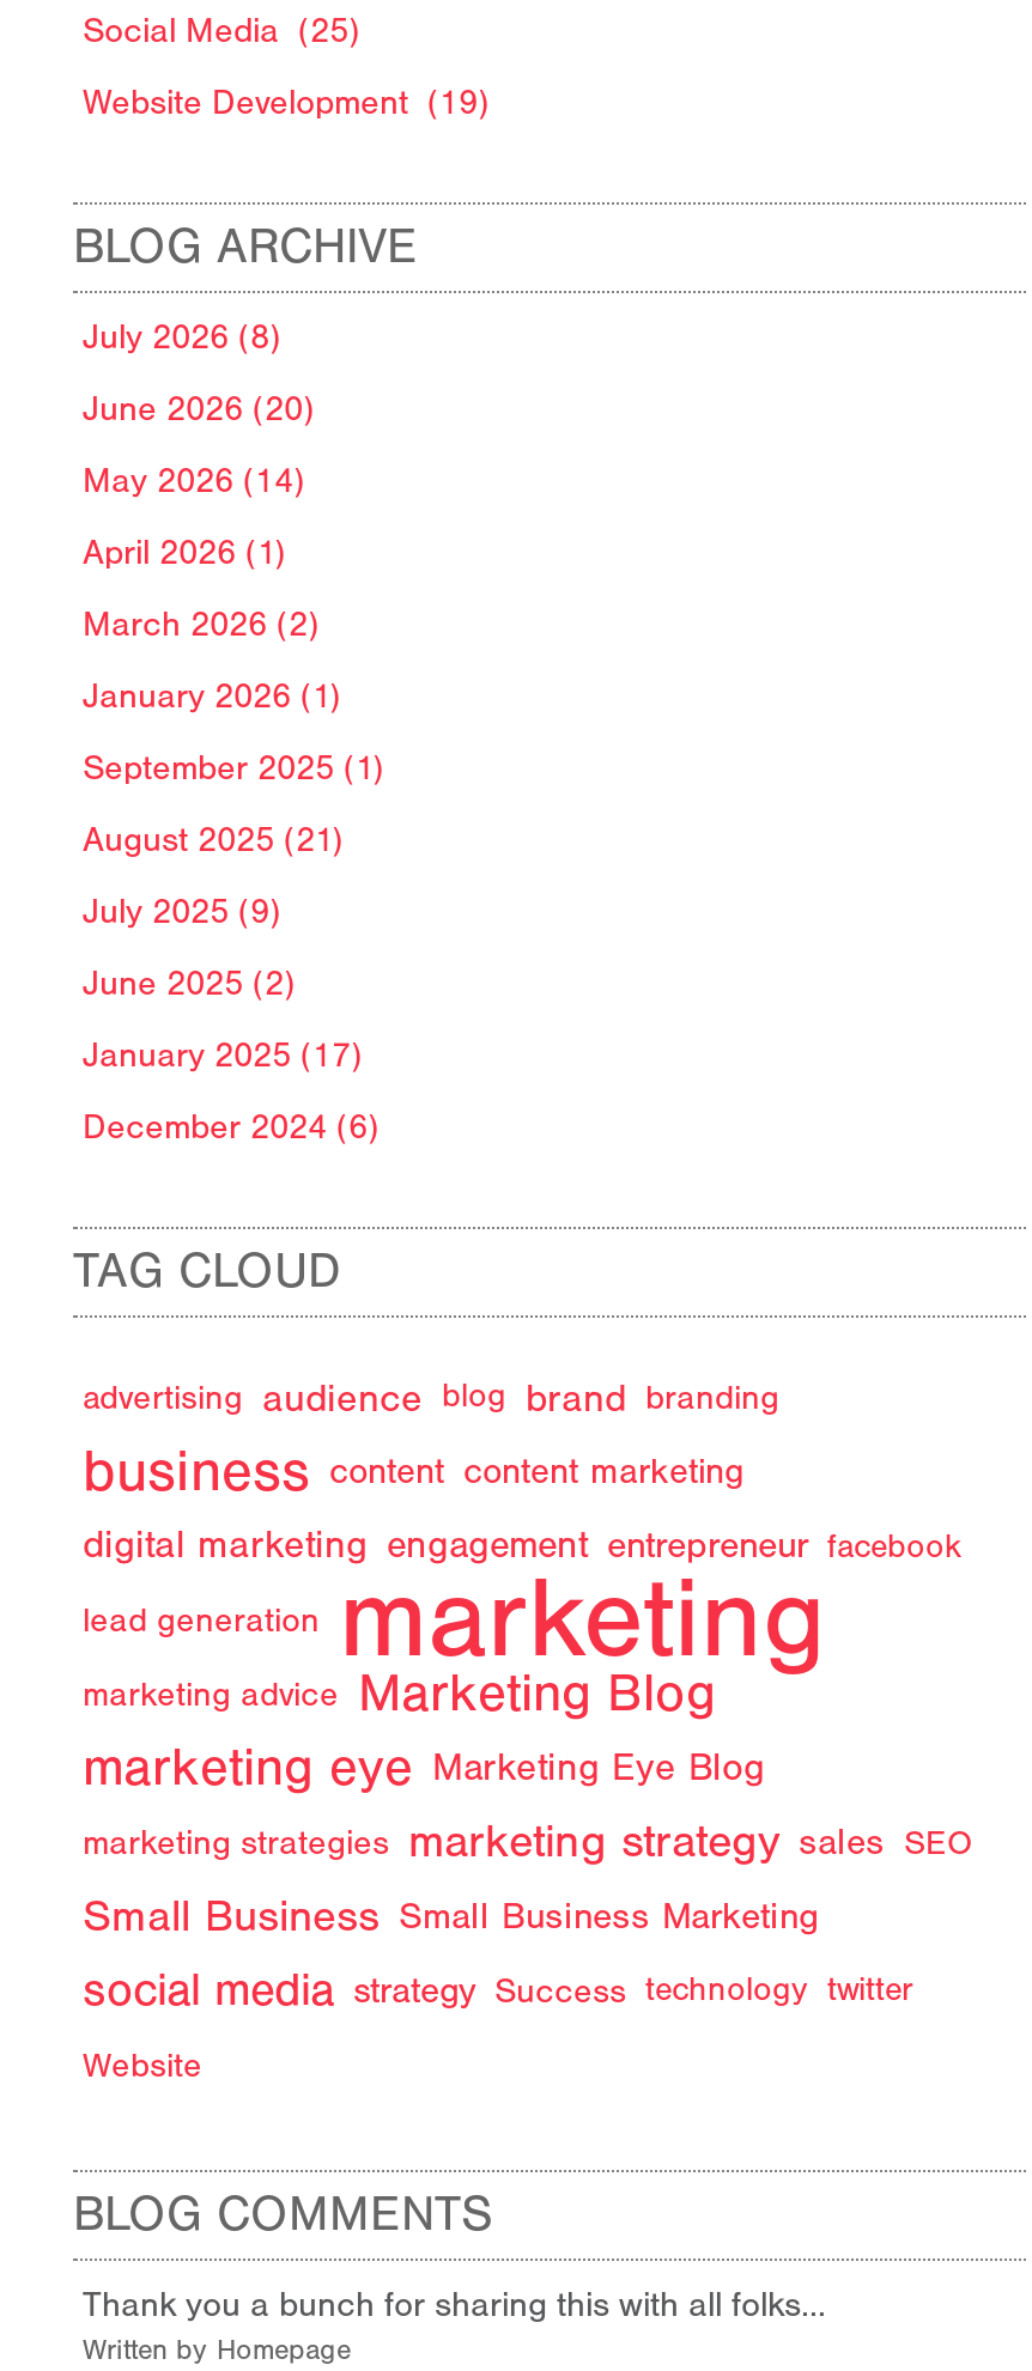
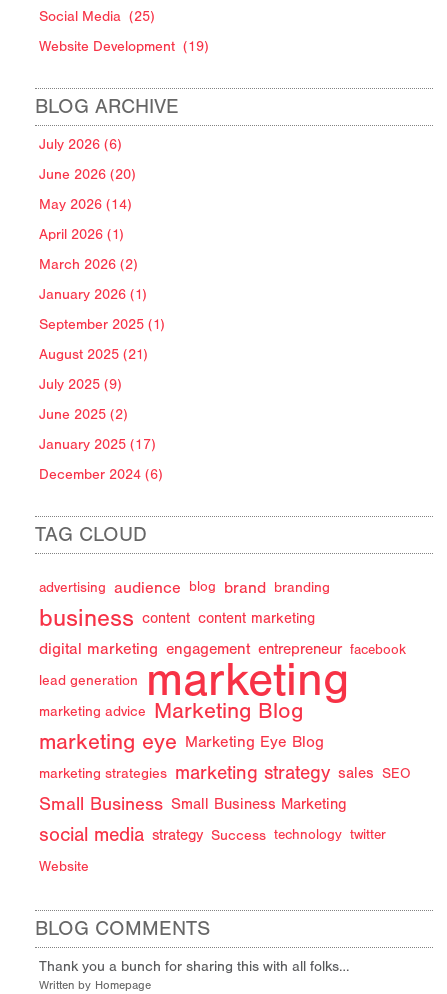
[83,317,281,358] July 2026 (8) -> [39,136,122,153] July 2026 (6)

